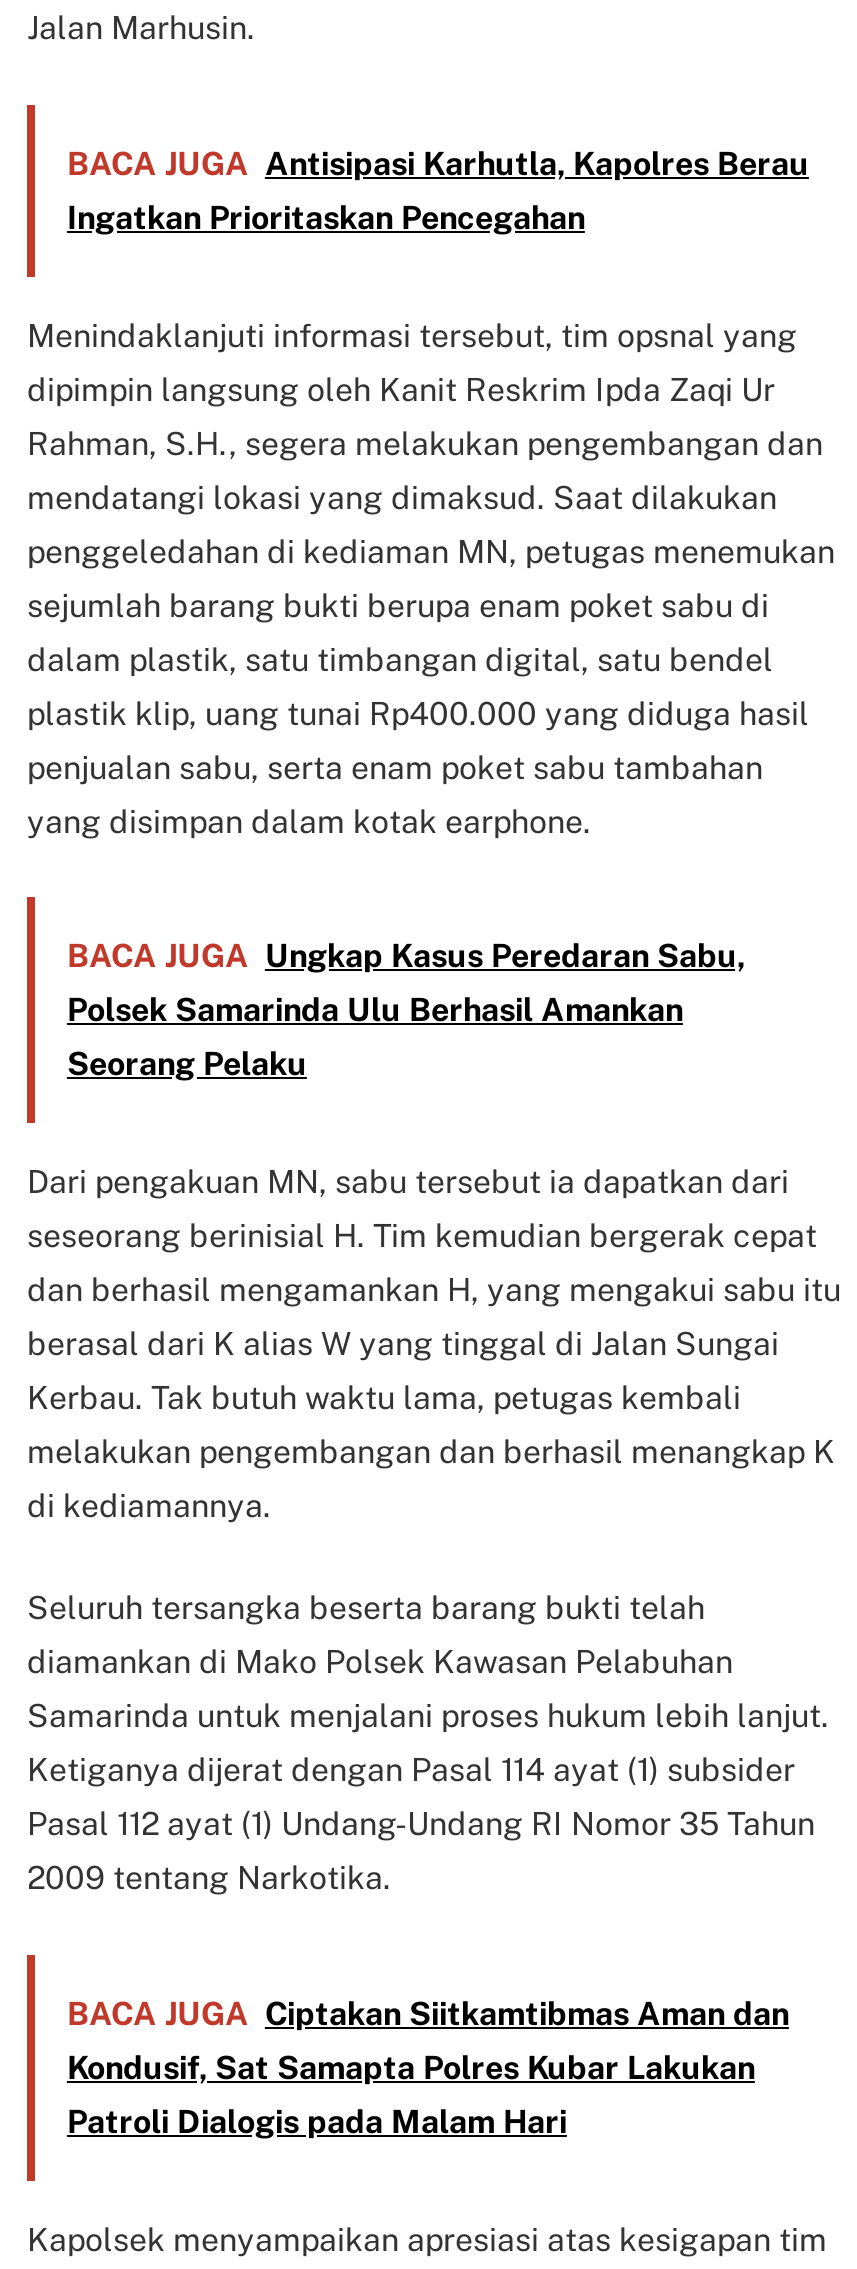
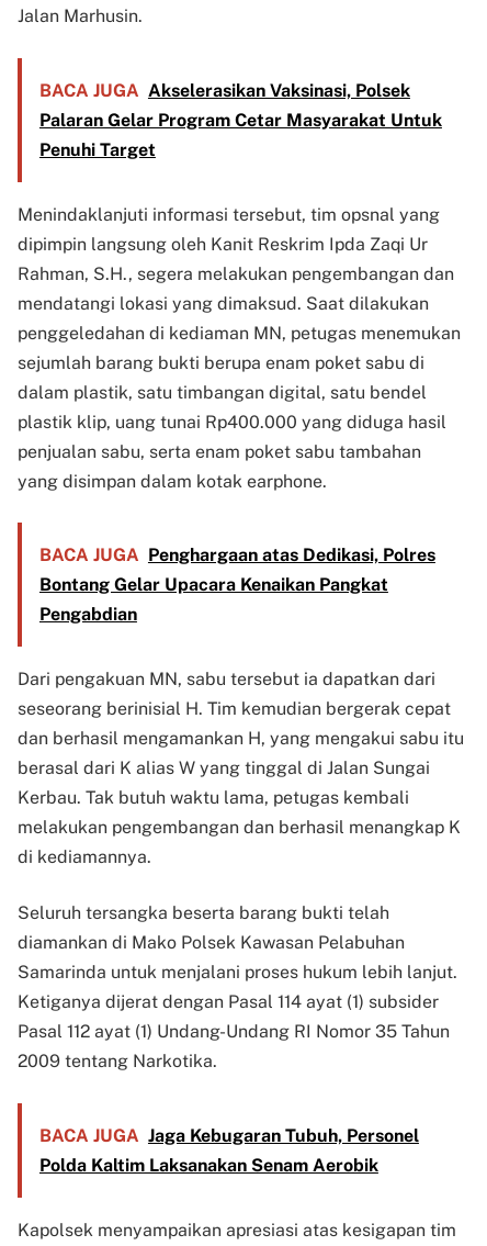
[67,144,809,236] BACA JUGA Antisipasi Karhutla, Kapolres Berau | Ingatkan Prioritaskan Pencegahan -> [39,80,442,160] BACA JUGA Akselerasikan Vaksinasi, Polsek | Palaran Gelar Program Cetar Masyarakat Untuk | Penuhi Target
moved [27,316,835,840] -> [18,204,461,491]: Menindaklanjuti informasi tersebut, tim opsnal yang | dipimpin langsung oleh Kanit Reskrim Ipda Zaqi Ur | Rahman, S.H., segera melakukan pengembangan dan | ... | penjualan sabu, serta enam poket sabu tambahan | yang disimpan dalam kotak earphone.
[67,937,745,1083] BACA JUGA Ungkap Kasus Peredaran Sabu, | Polsek Samarinda Ulu Berhasil Amankan | Seorang Pelaku -> [39,545,435,625] BACA JUGA Penghargaan atas Dedikasi, Polres | Bontang Gelar Upacara Kenaikan Pangkat | Pengabdian
moved [27,1163,841,1898] -> [18,668,464,1072]: Dari pengakuan MN, sabu tersebut ia dapatkan dari | seseorang berinisial H. Tim kemudian bergerak cepat | dan berhasil mengamankan H, yang mengakui sabu itu | ... | Pasal 112 ayat (1) Undang-Undang RI Nomor 35 Tahun | 2009 tentang Narkotika.
[67,1995,789,2141] BACA JUGA Ciptakan Siitkamtibmas Aman dan | Kondusif, Sat Samapta Polres Kubar Lakukan | Patroli Dialogis pada Malam Hari -> [39,1125,419,1176] BACA JUGA Jaga Kebugaran Tubuh, Personel | Polda Kaltim Laksanakan Senam Aerobik

